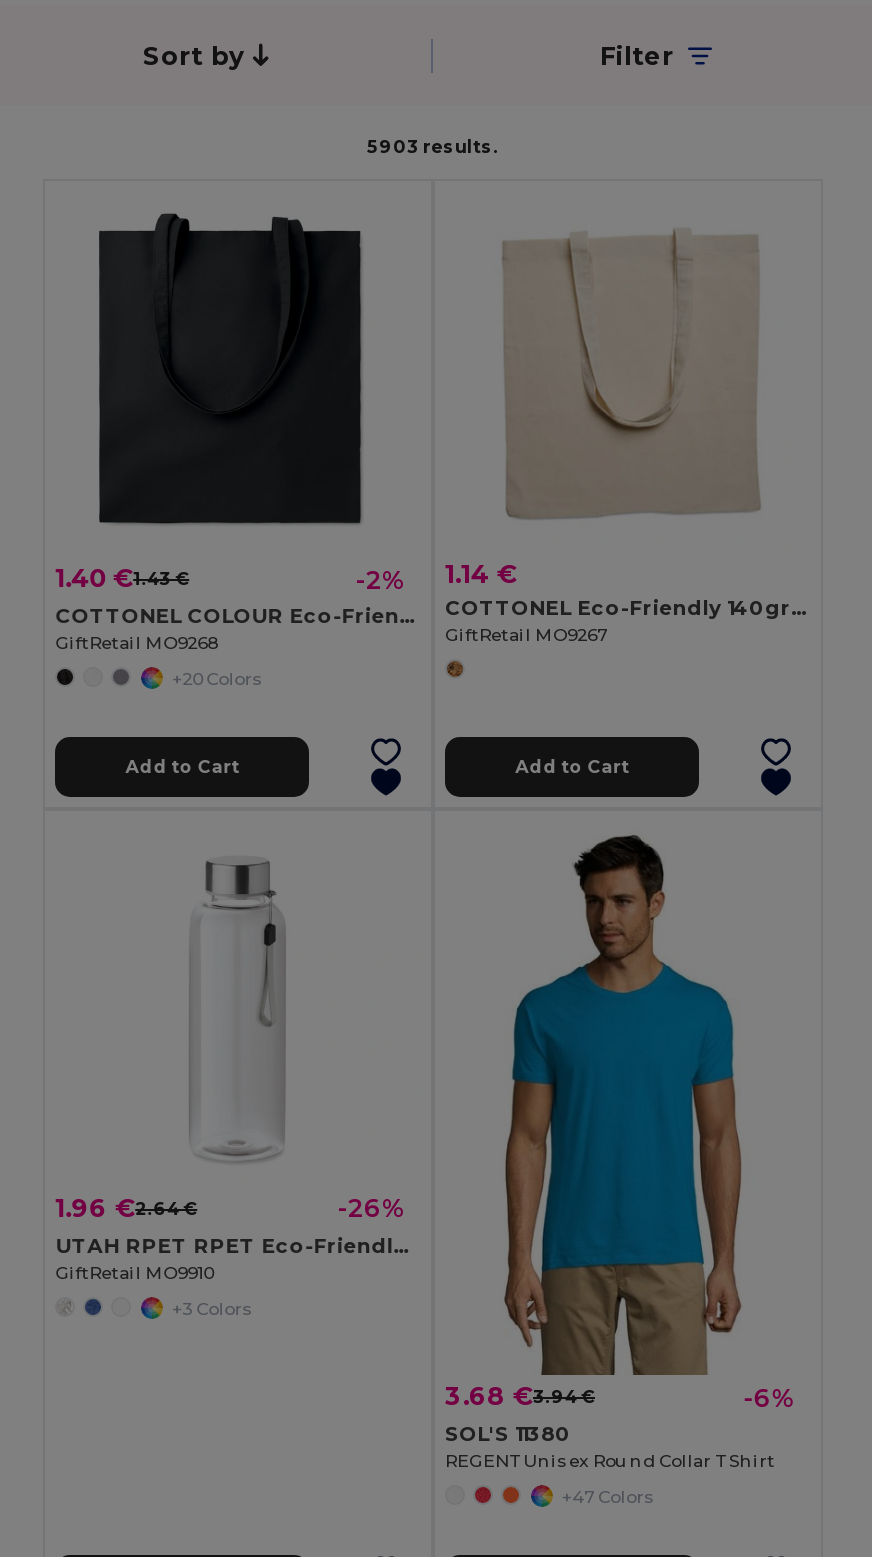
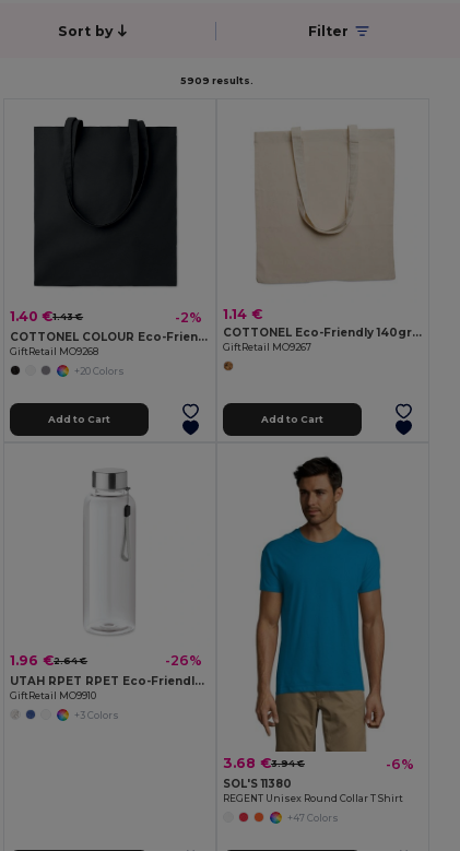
[367,137,499,157] 5903 results. -> [180,76,253,87] 5909 results.

